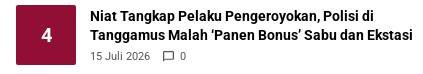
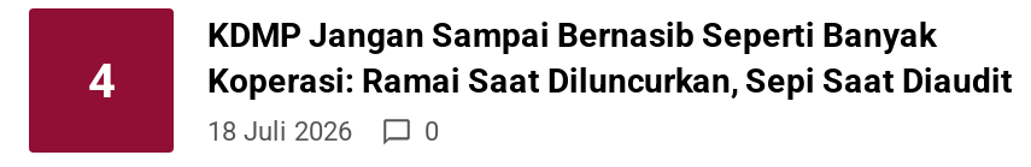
[90,8,413,63] Niat Tangkap Pelaku Pengeroyokan, Polisi di | Tanggamus Malah ‘Panen Bonus’ Sabu dan Ekstasi | 15 Juli 2026 -> [207,15,1013,147] KDMP Jangan Sampai Bernasib Seperti Banyak | Koperasi: Ramai Saat Diluncurkan, Sepi Saat Diaudit | 18 Juli 2026

